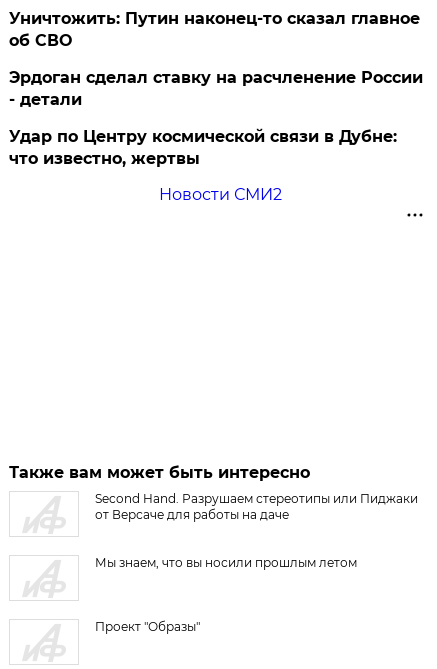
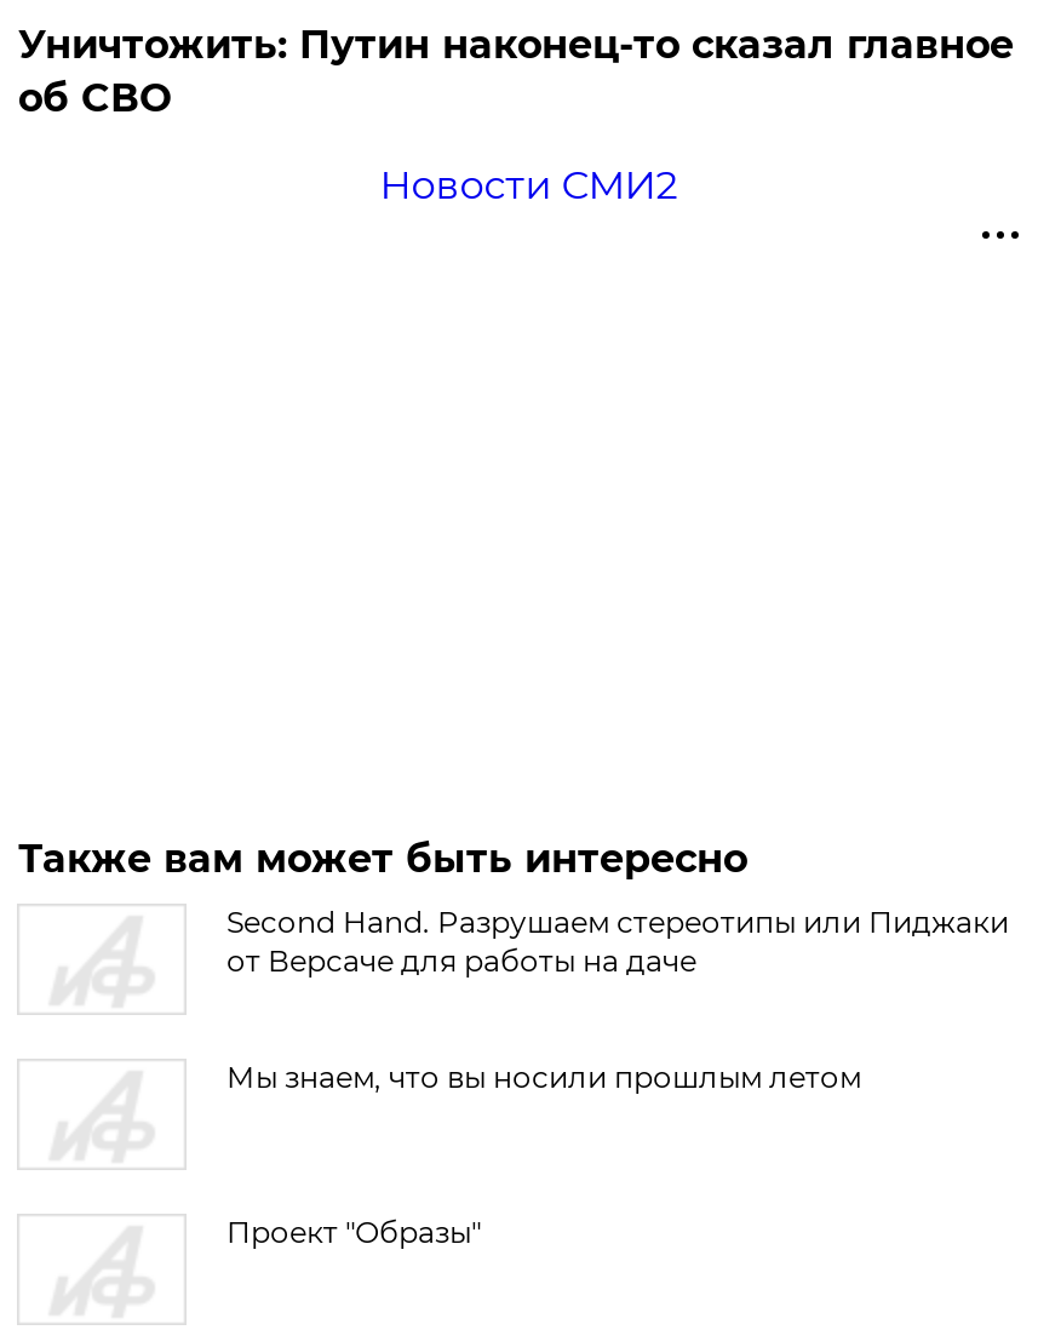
[9,68,423,168] Эрдоган сделал ставку на расчленение России | - детали | Удар по Центру космической связи в Дубне: | что известно, жертвы -> none

